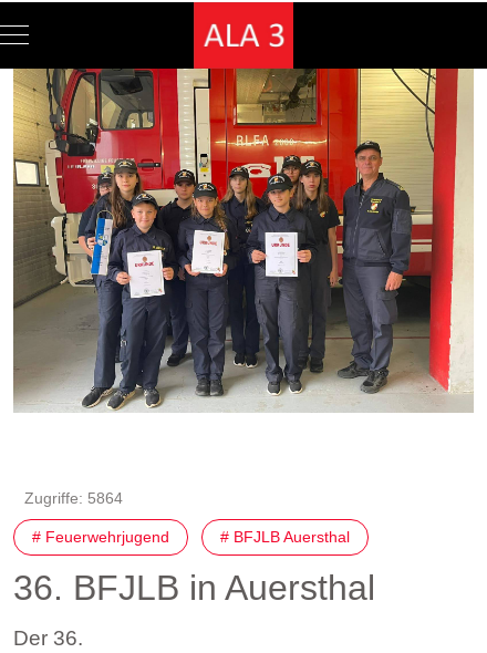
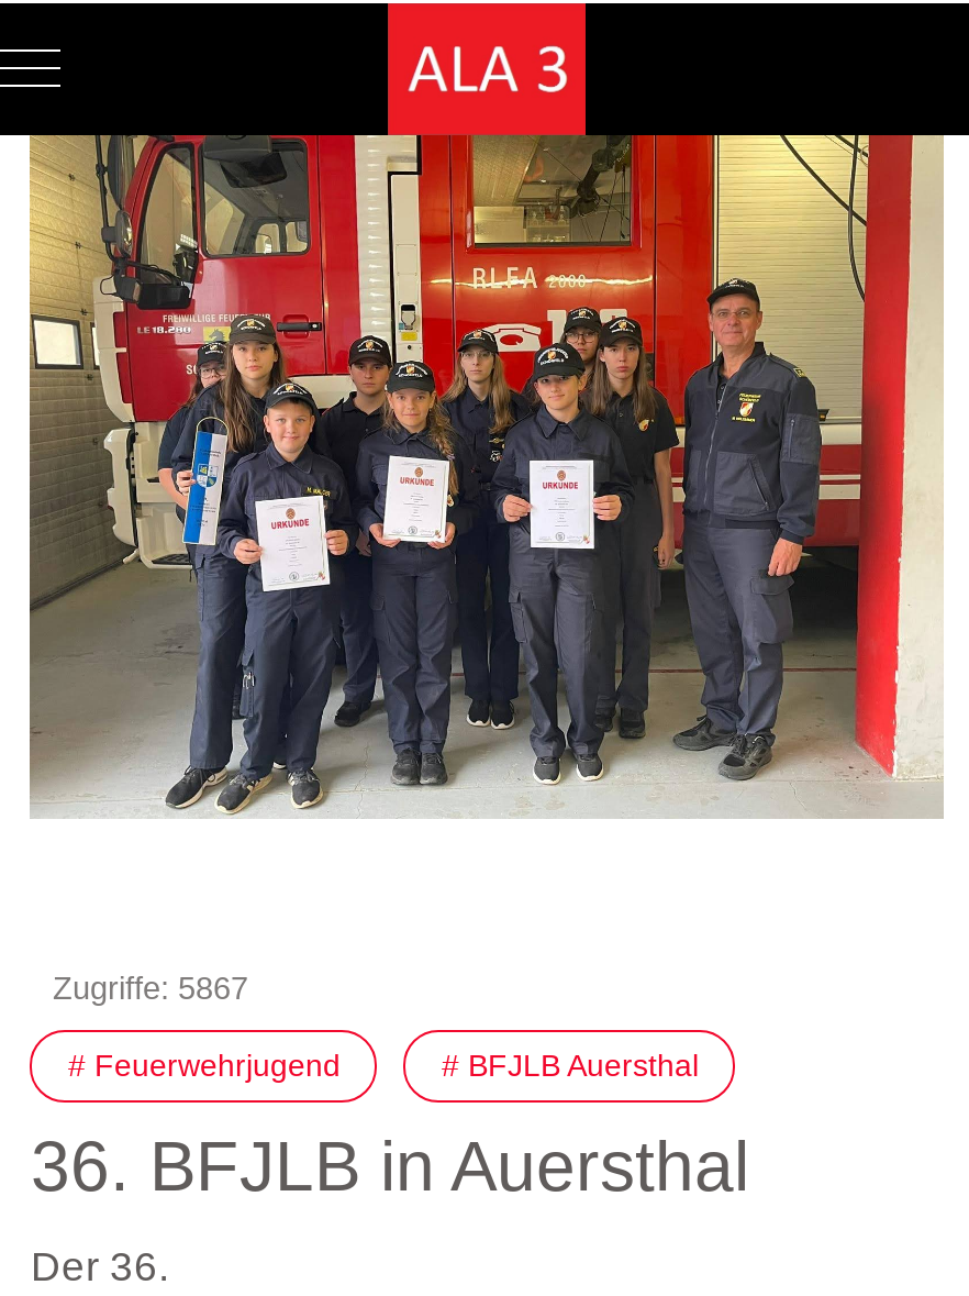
[25,489,123,507] Zugriffe: 5864 -> [53,971,248,1006] Zugriffe: 5867

